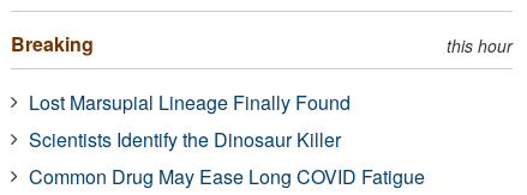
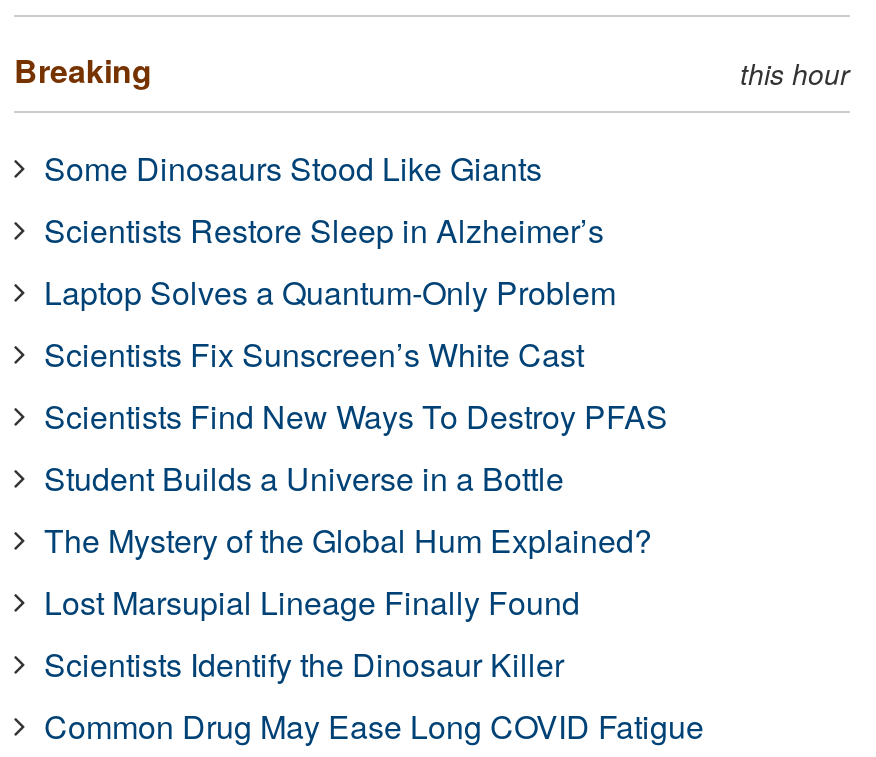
none -> [44,145,668,563] Some Dinosaurs Stood Like Giants | Scientists Restore Sleep in Alzheimer’s | Laptop Solves a Quantum-Only Problem | Scientists Fix Sunscreen’s White Cast | Scientists Find New Ways To Destroy PFAS | Student Builds a Universe in a Bottle | The Mystery of the Global Hum Explained?

